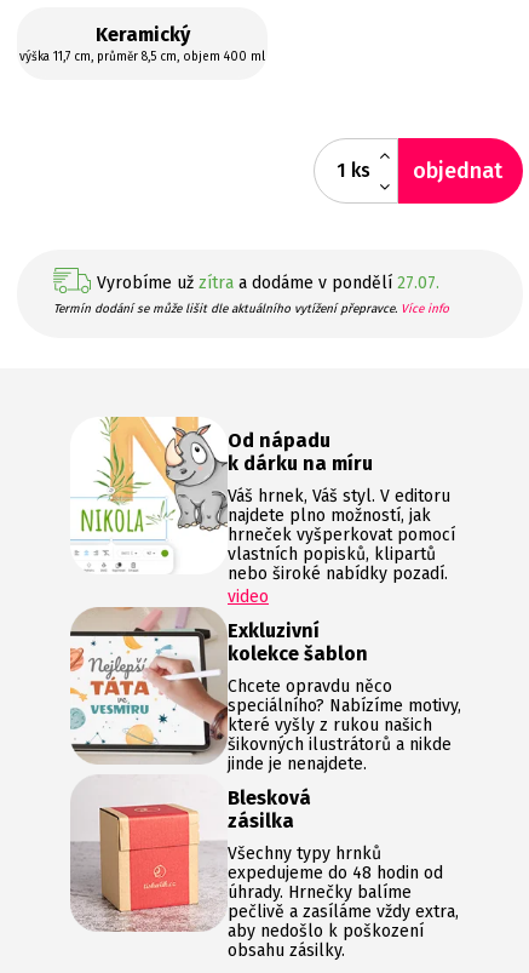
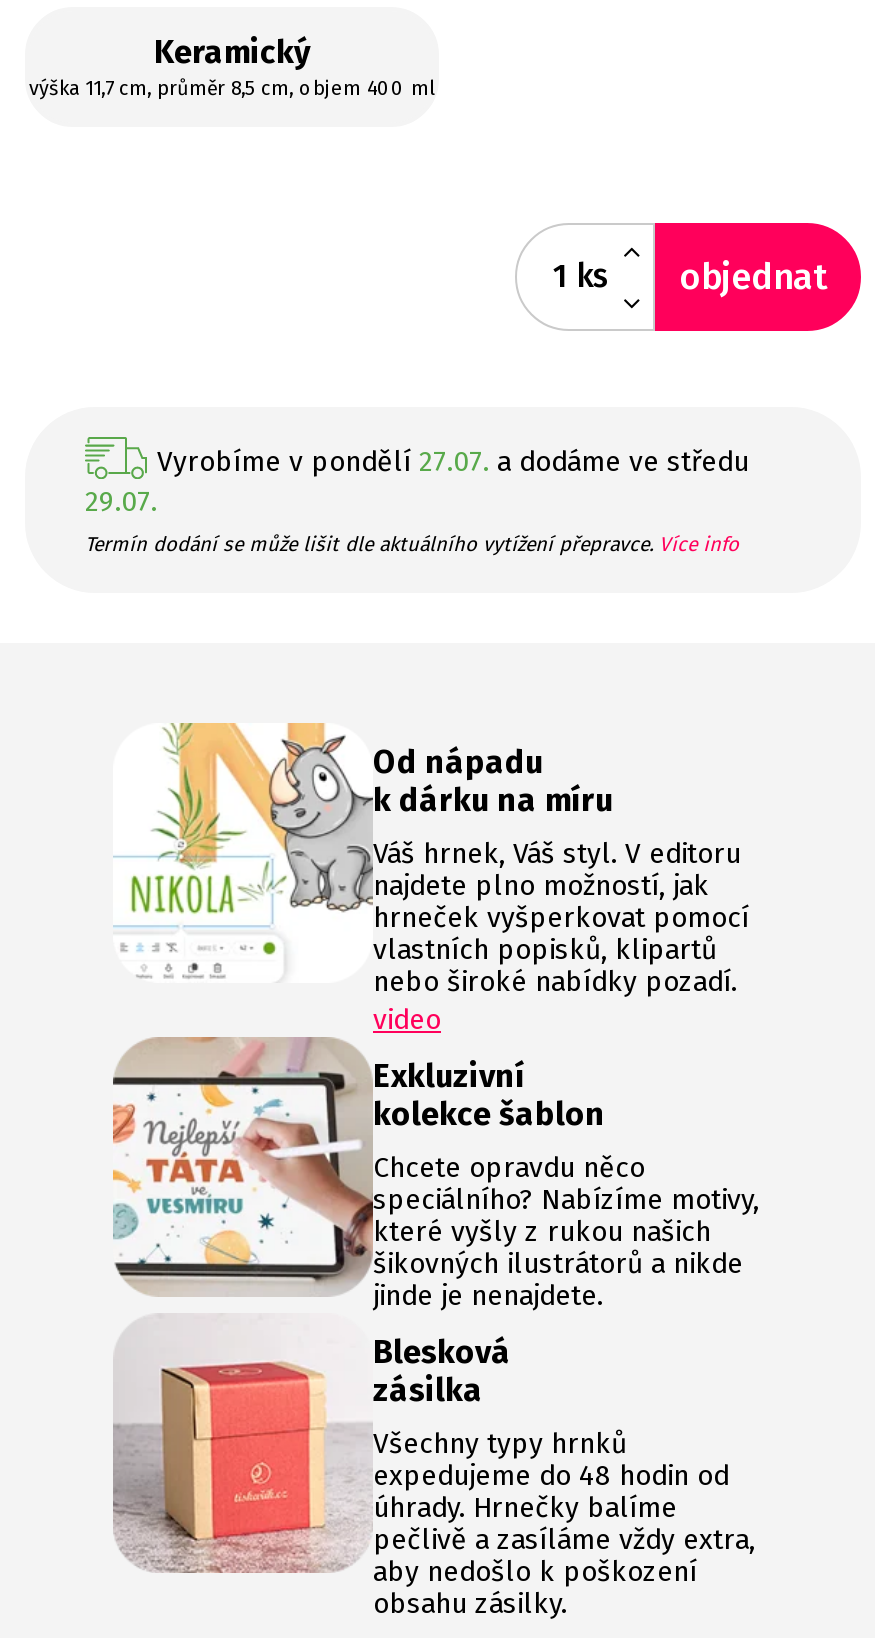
[97,273,439,293] Vyrobíme už zítra a dodáme v pondělí 27.07. -> [85,445,749,519] Vyrobíme v pondělí 27.07. a dodáme ve středu | 29.07.

